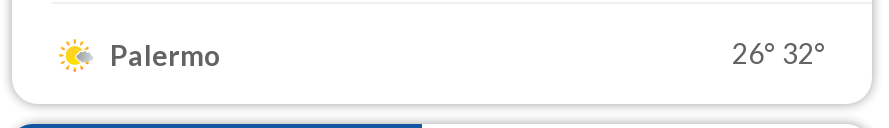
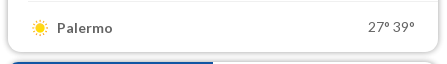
[732,36,826,70] 26° 32° -> [368,18,415,35] 27° 39°

